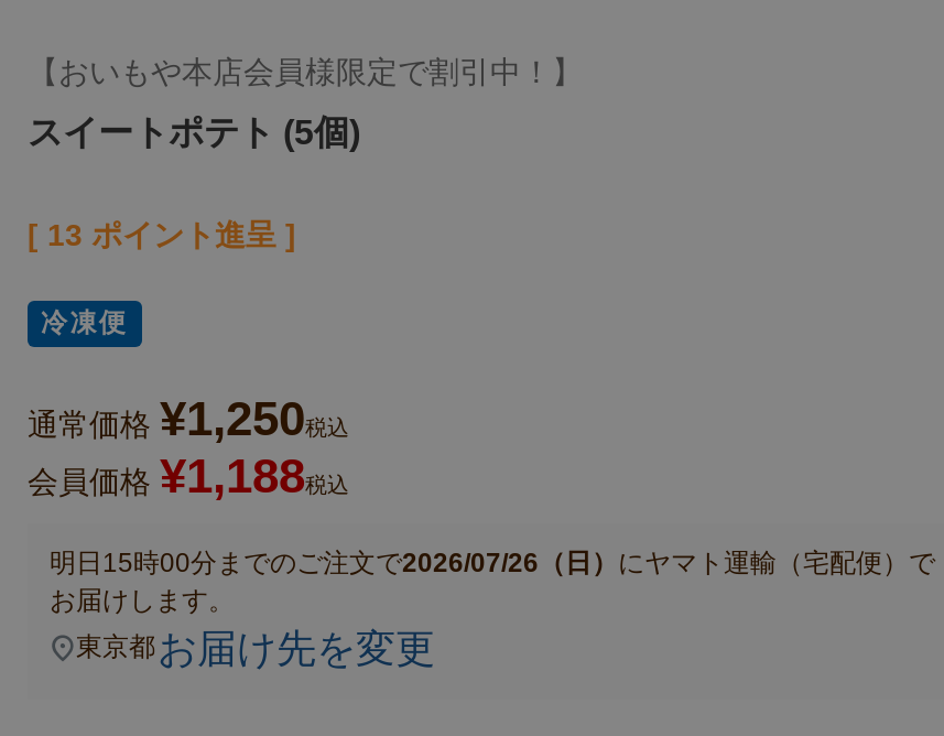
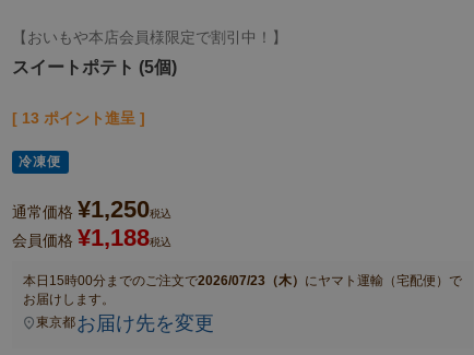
[50,547,935,578] 明日15時00分までのご注文で2026/07/26（日）にヤマト運輸（宅配便）で -> [23,273,462,288] 本日15時00分までのご注文で2026/07/23（木）にヤマト運輸（宅配便）で

